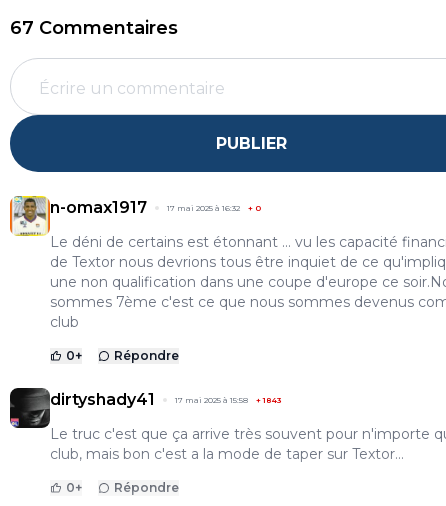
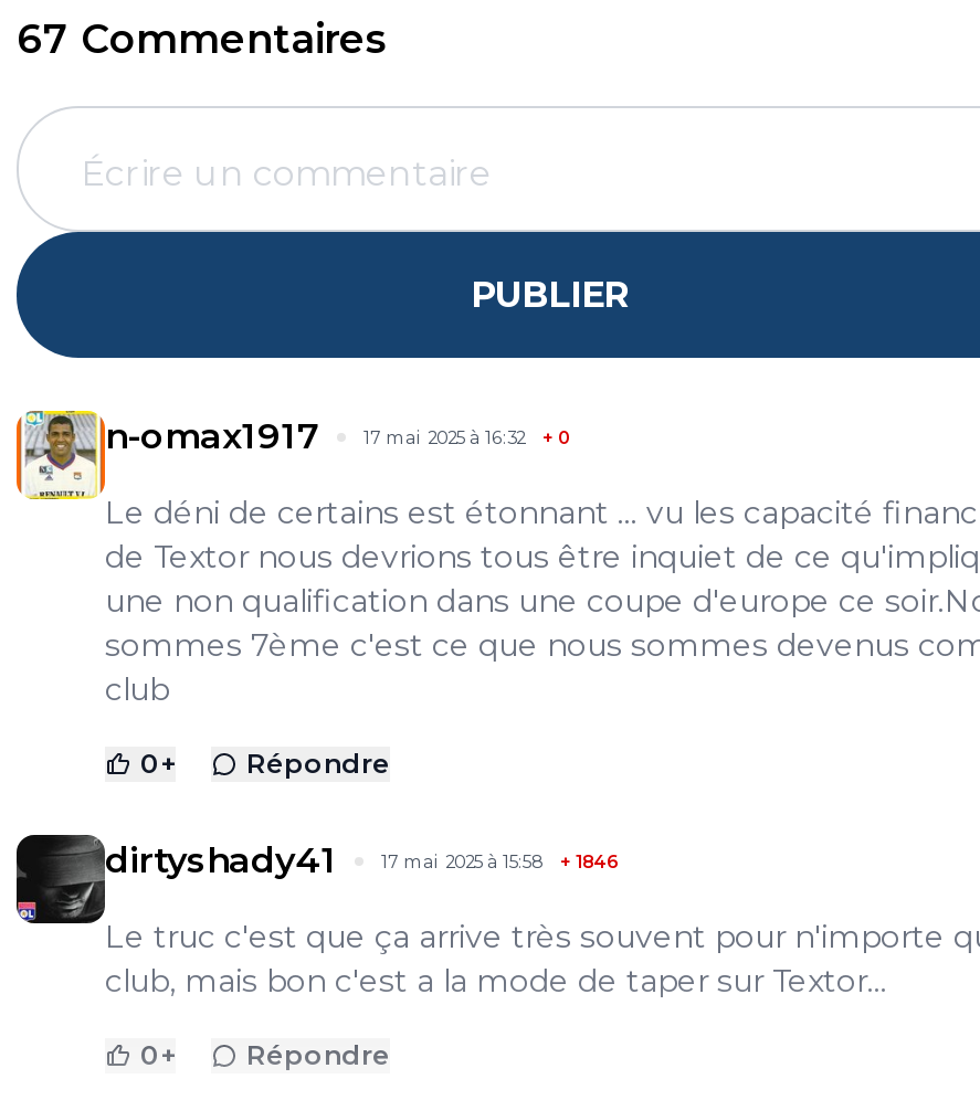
[50,390,282,409] dirtyshady41 17 mai 2025 à 15:58 + 1843 -> [105,840,618,882] dirtyshady41 17 mai 2025 à 15:58 + 1846

